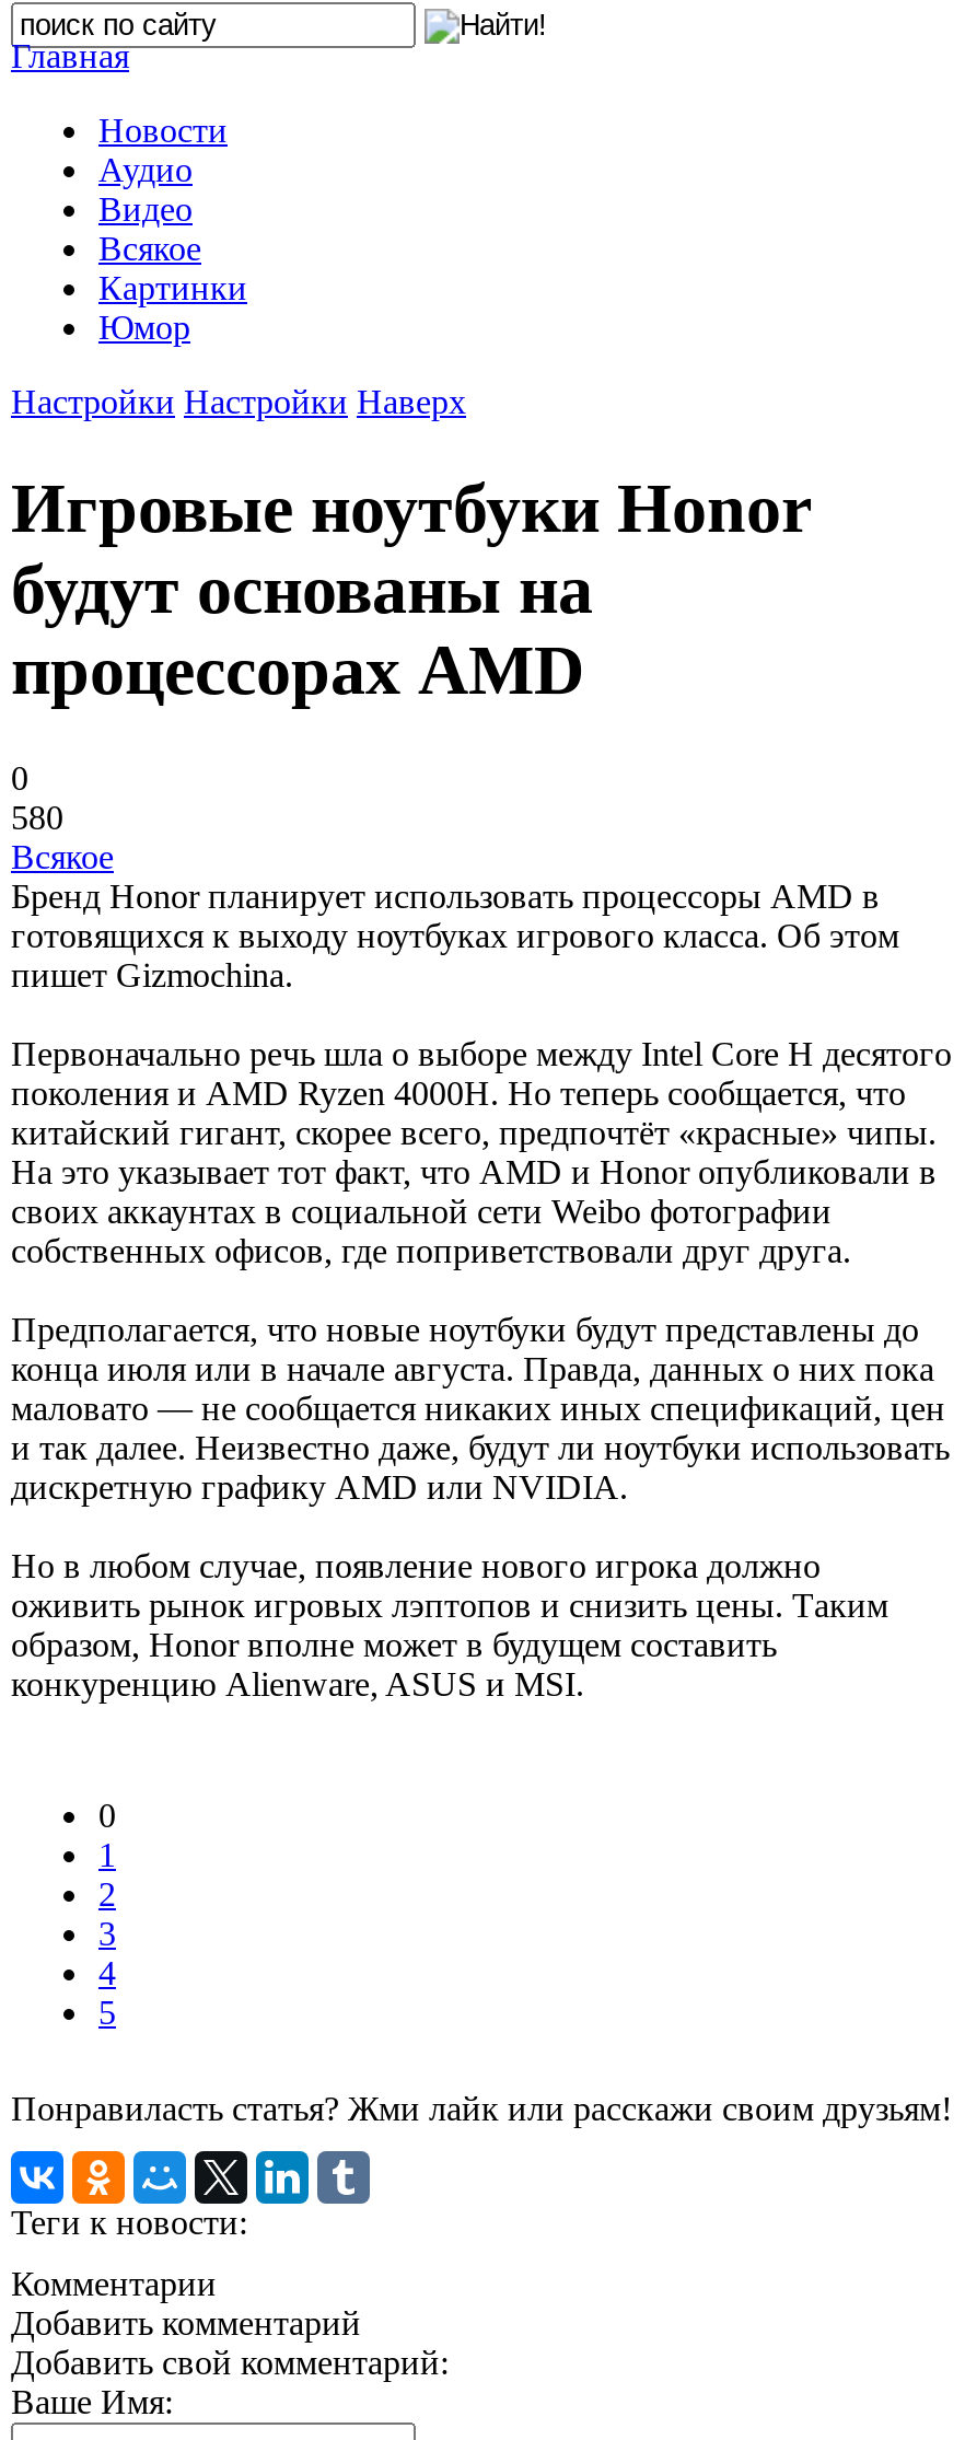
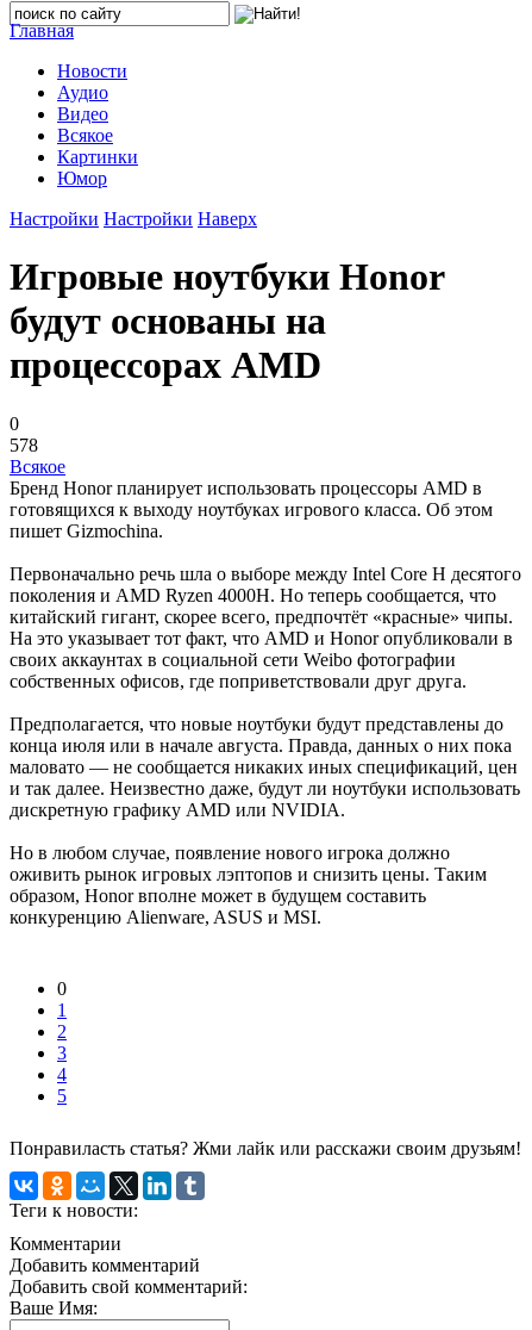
[11,799,63,836] 580 -> [10,435,38,455] 578

